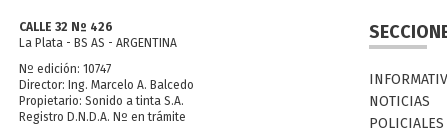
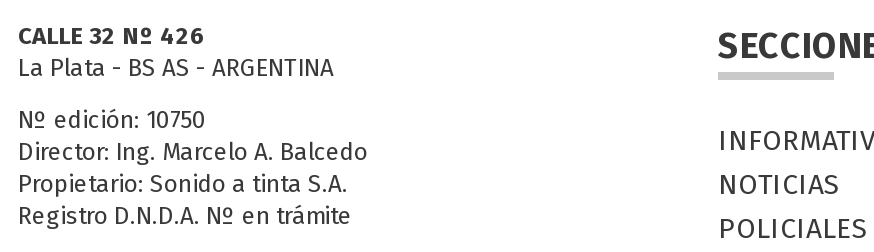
[19,62,111,76] Nº edición: 10747 -> [18,106,206,134] Nº edición: 10750

